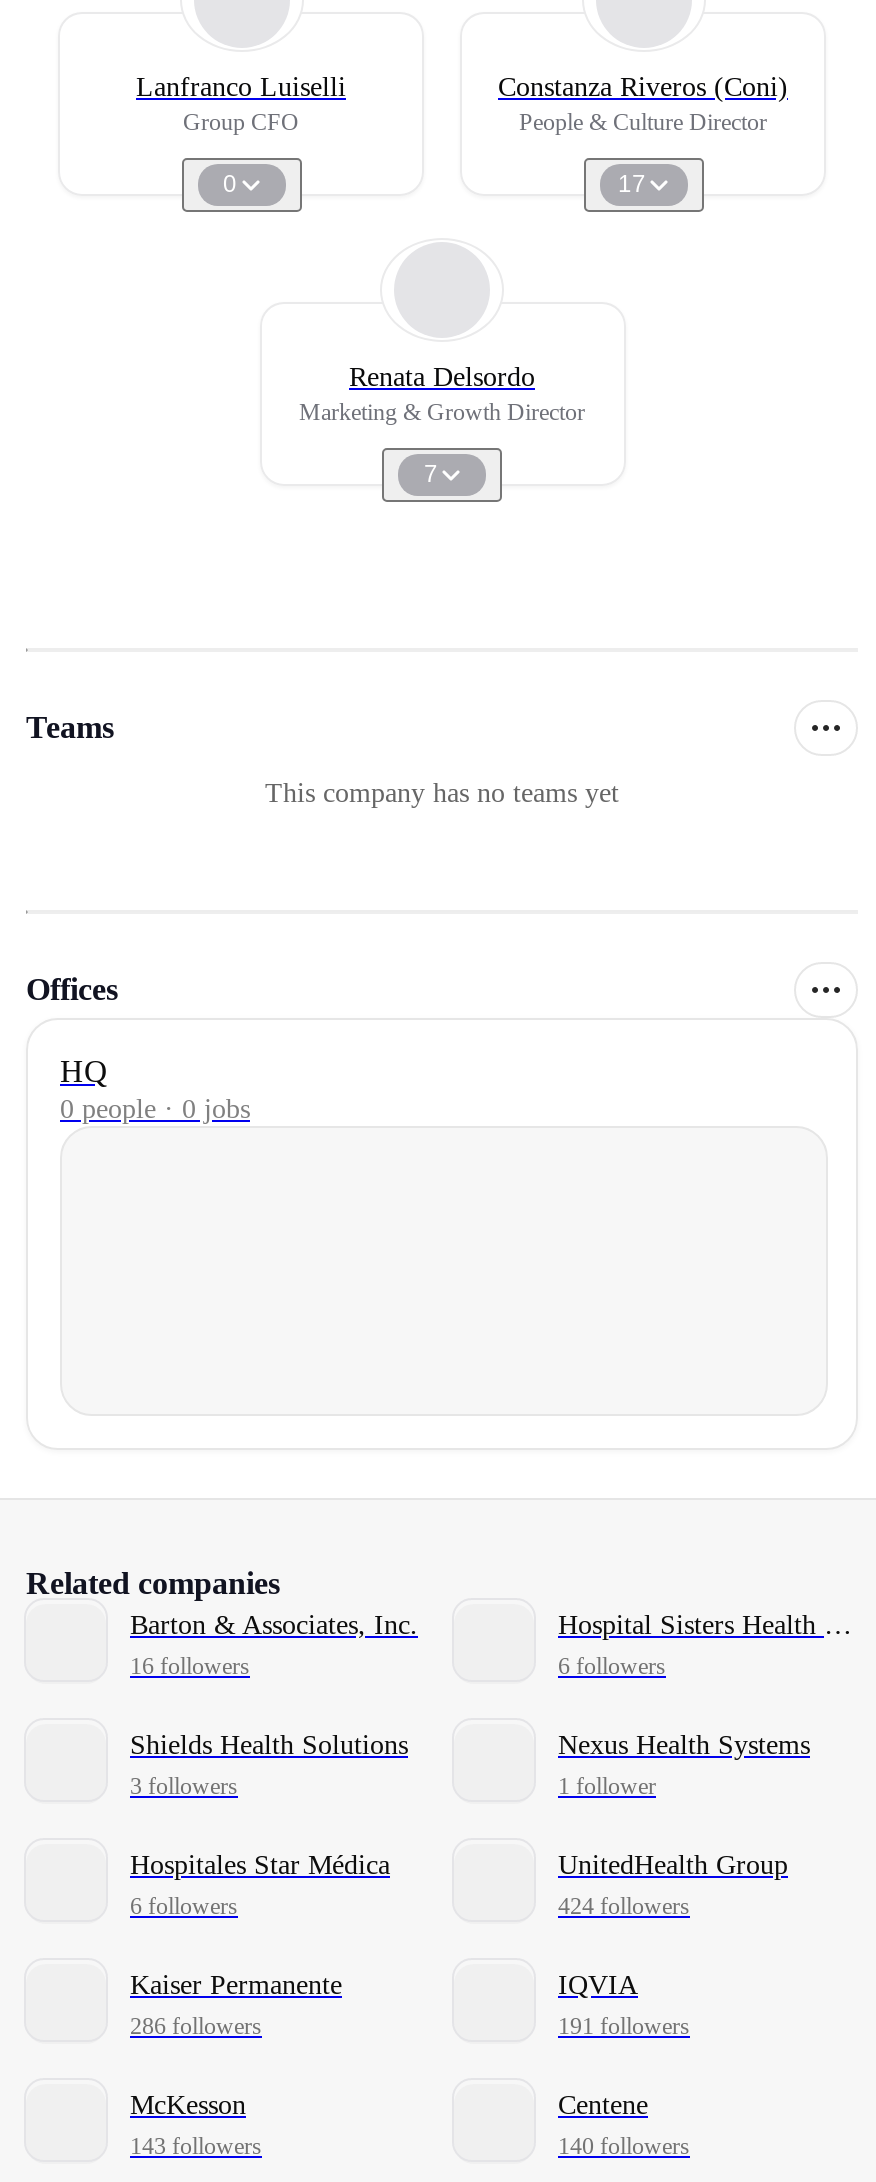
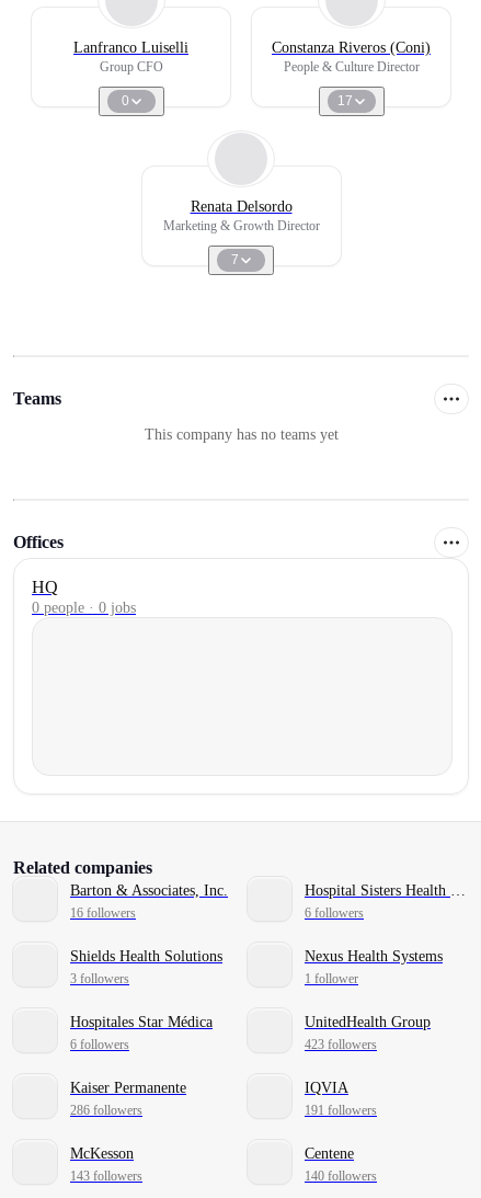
[558,1892,690,1920] 424 followers -> [305,1037,377,1052] 423 followers

